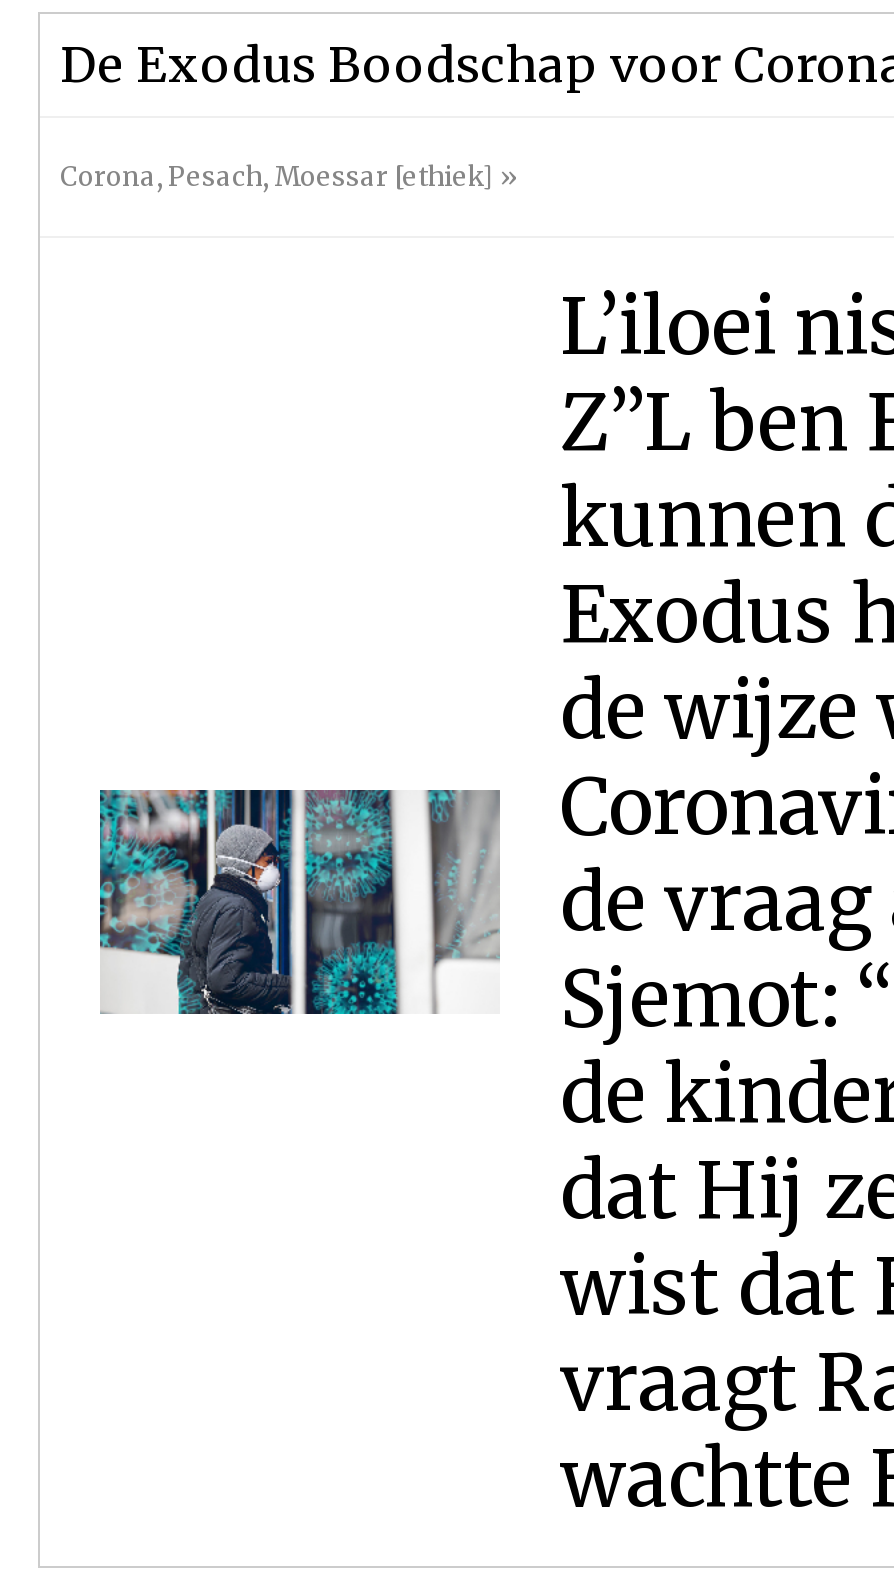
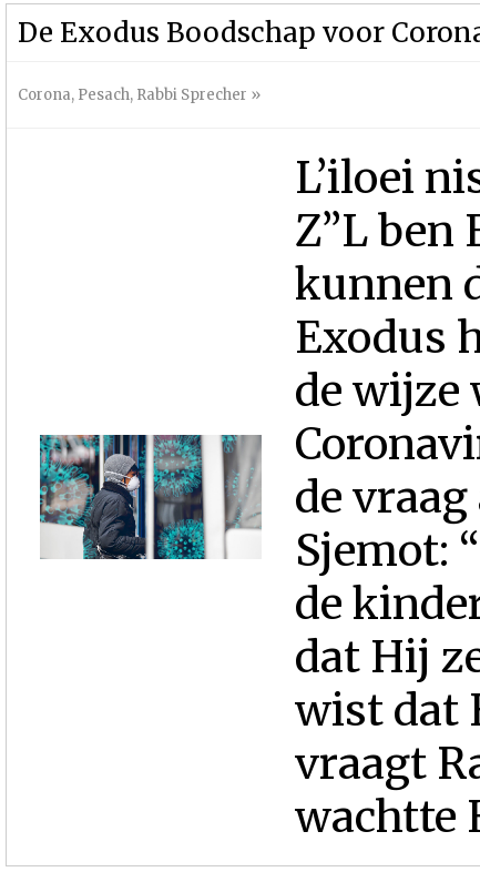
[60,160,518,194] Corona, Pesach, Moessar [ethiek]» -> [18,85,261,104] Corona, Pesach, Rabbi Sprecher»

